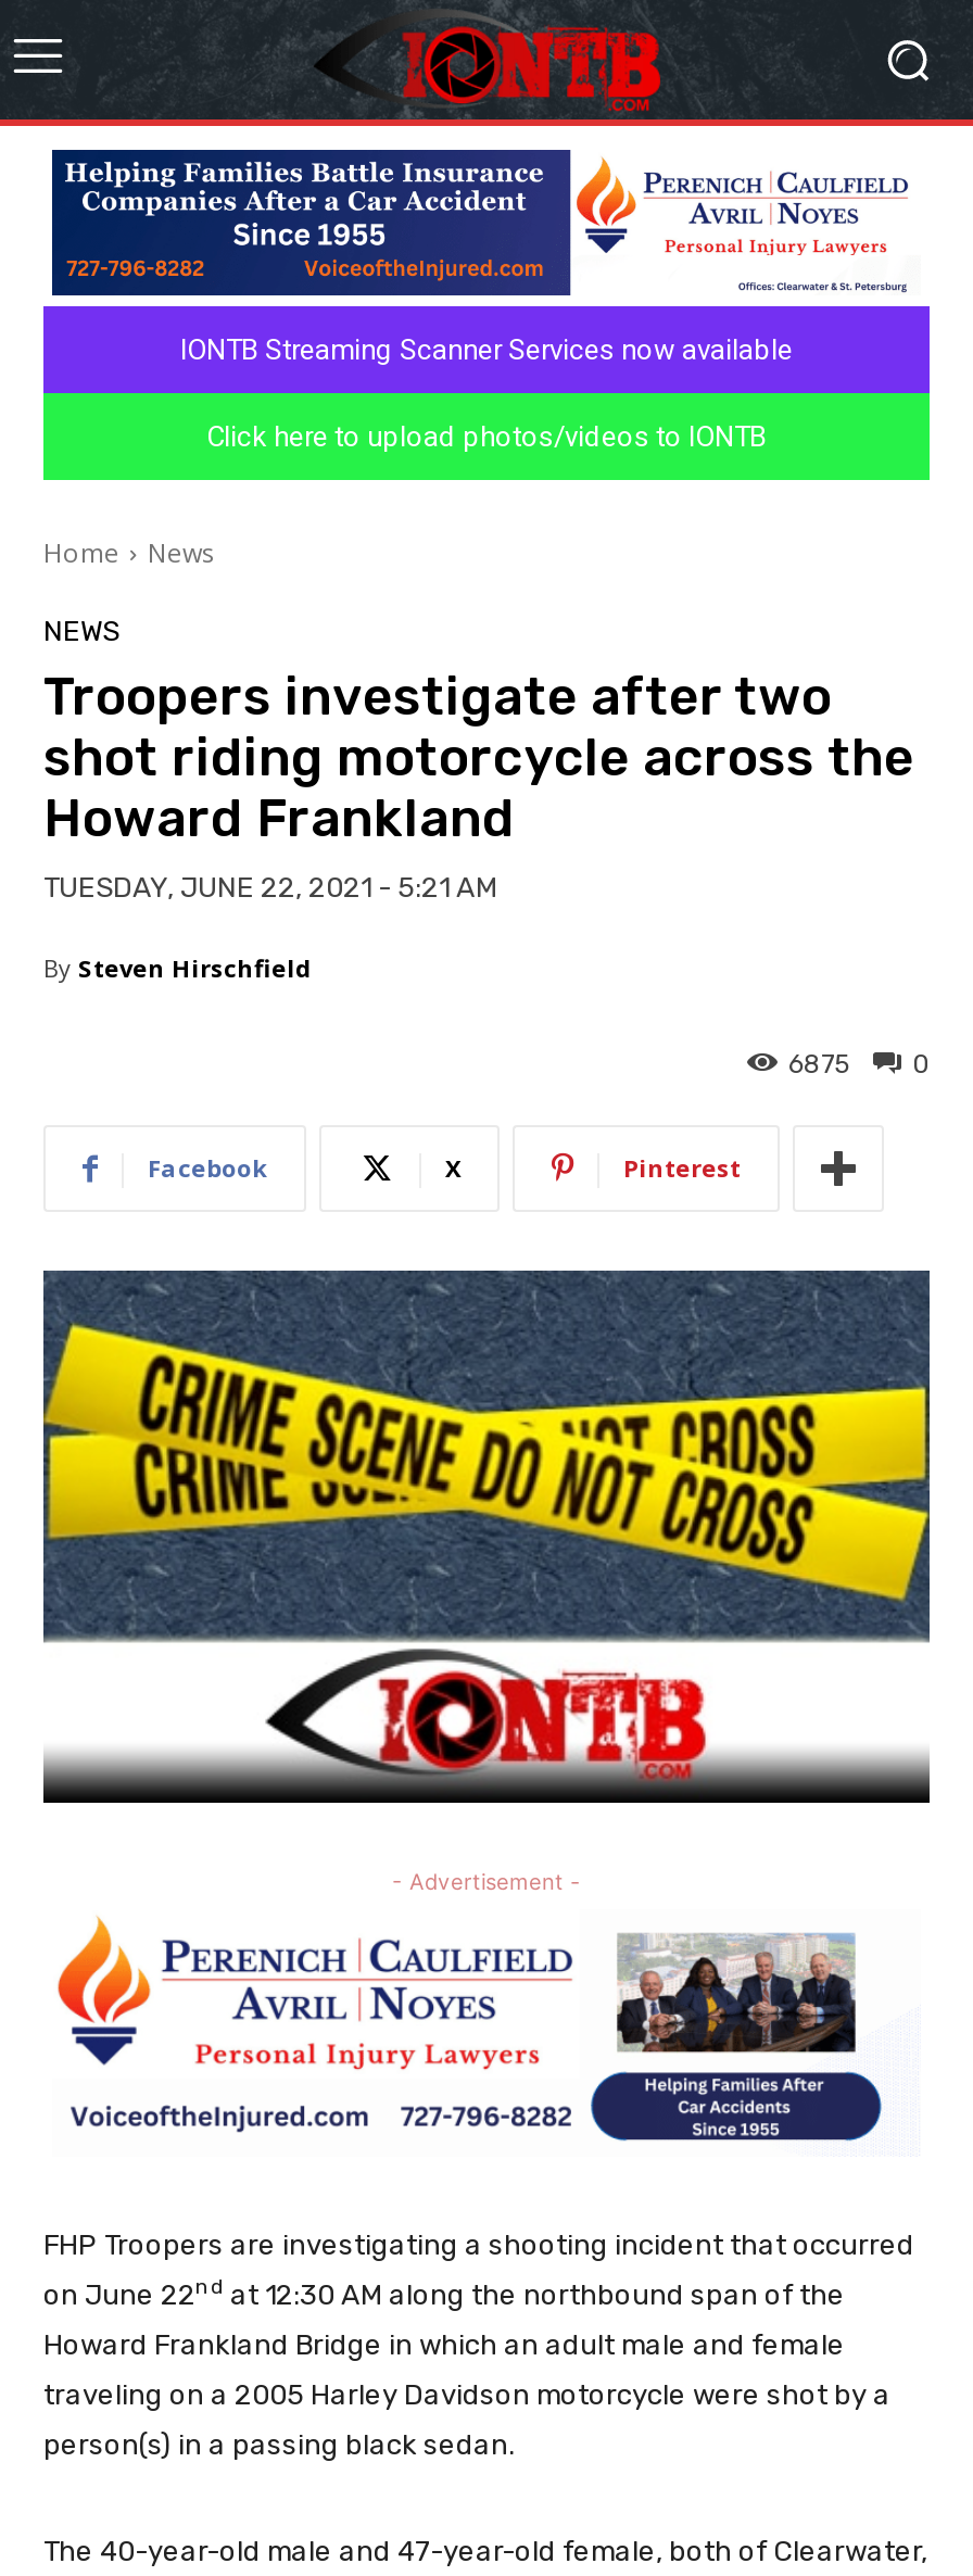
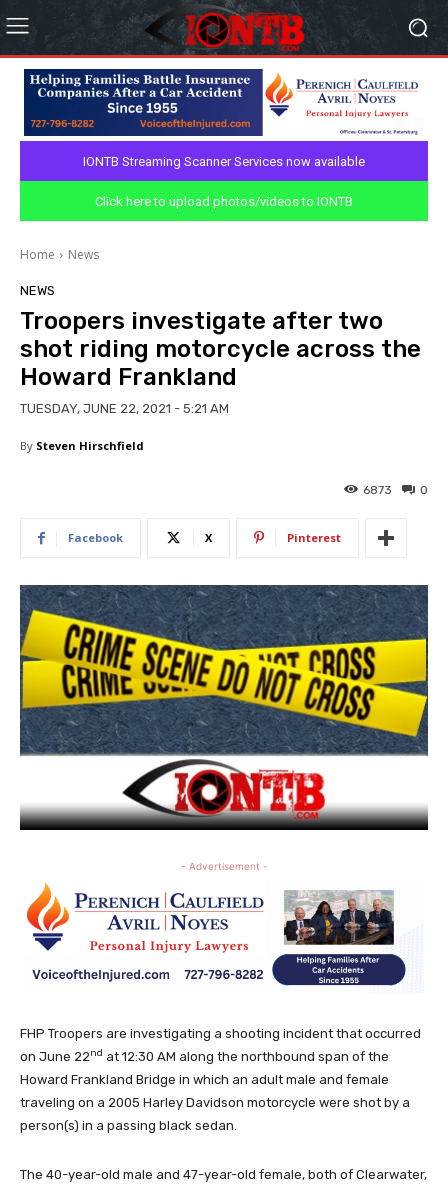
[788,1049,930,1079] 6875 0 -> [363,483,428,497] 6873 0

